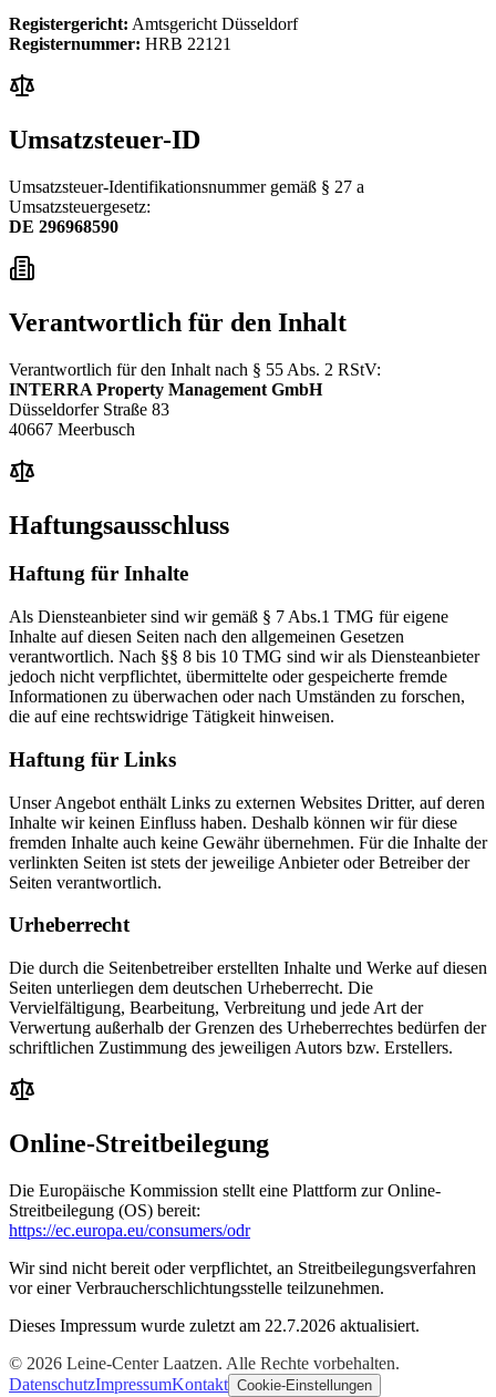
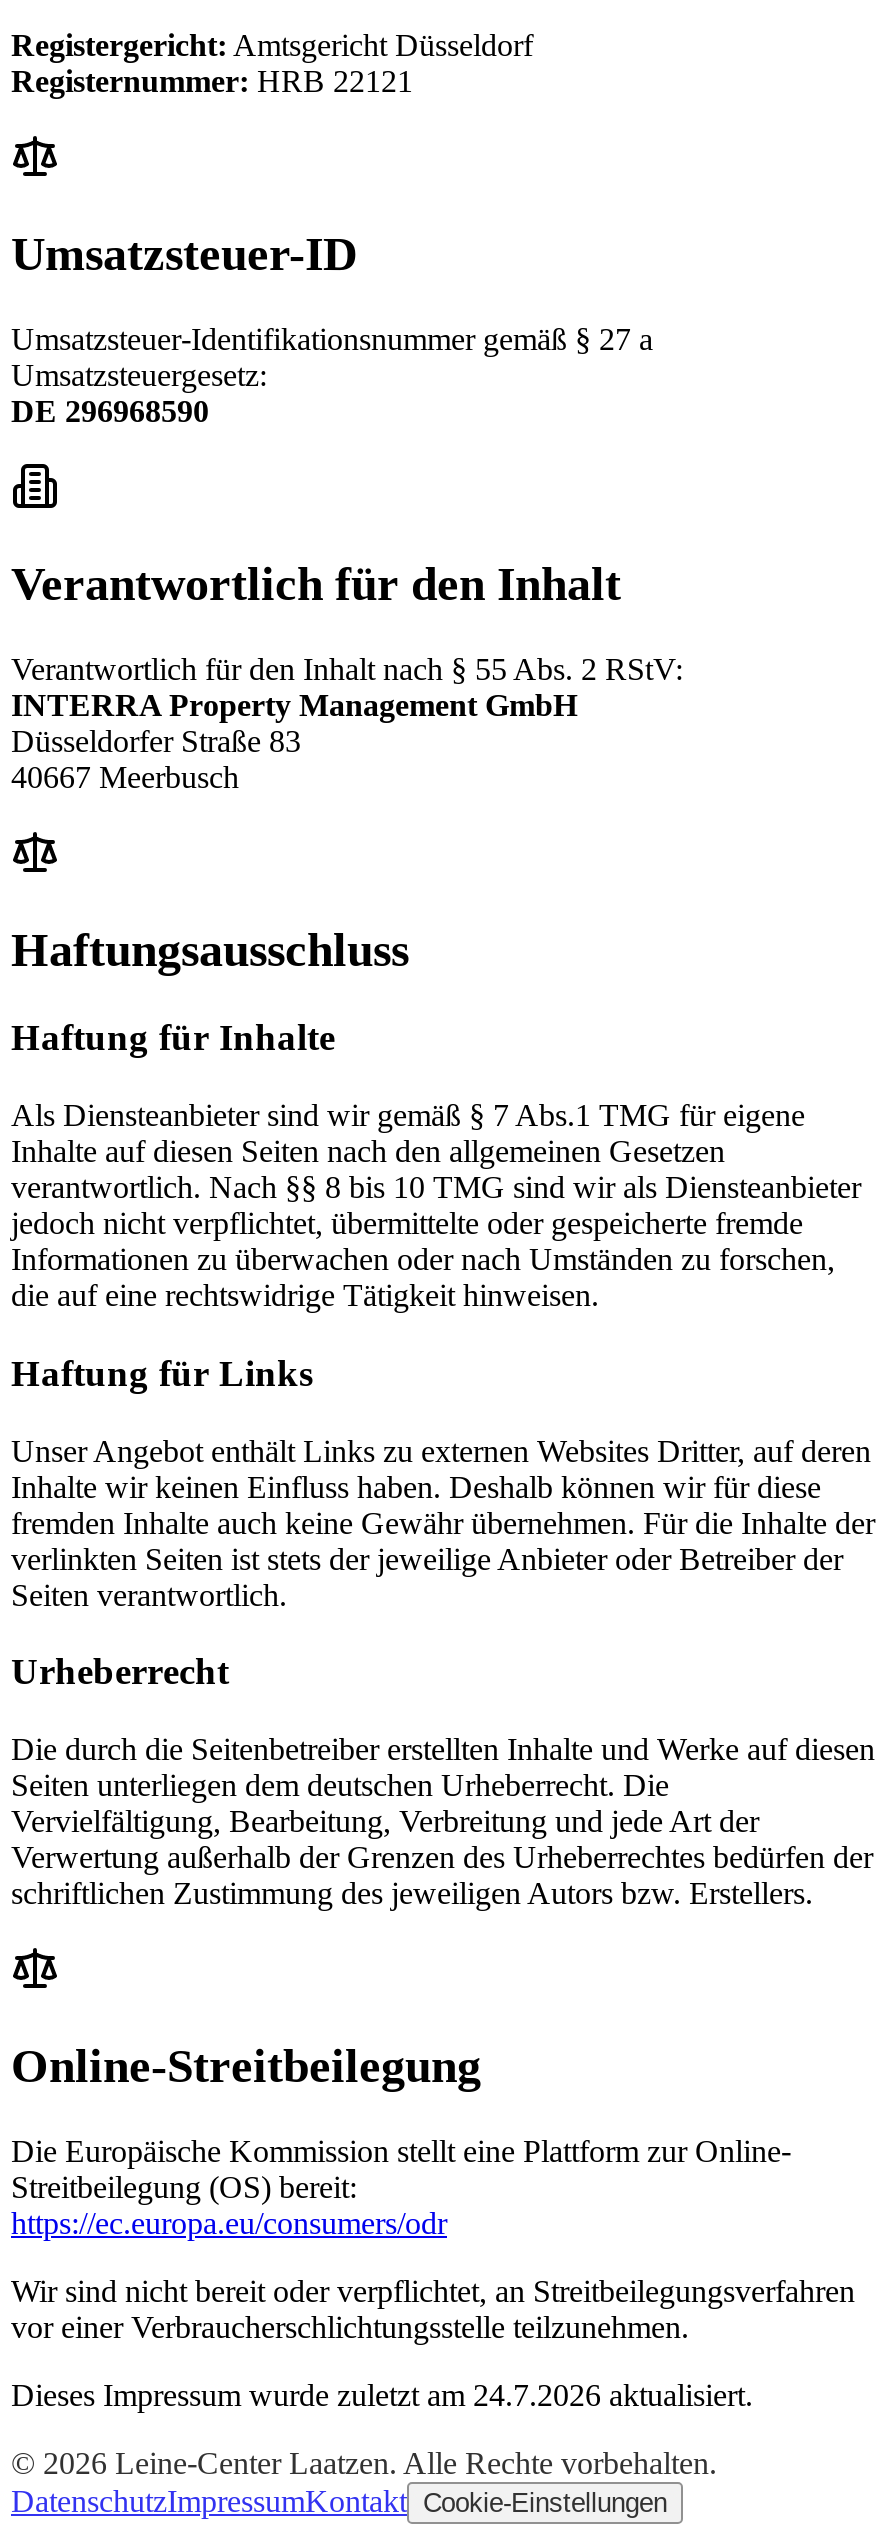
[9,1316,420,1335] Dieses Impressum wurde zuletzt am 22.7.2026 aktualisiert. -> [11,2378,753,2412] Dieses Impressum wurde zuletzt am 24.7.2026 aktualisiert.

